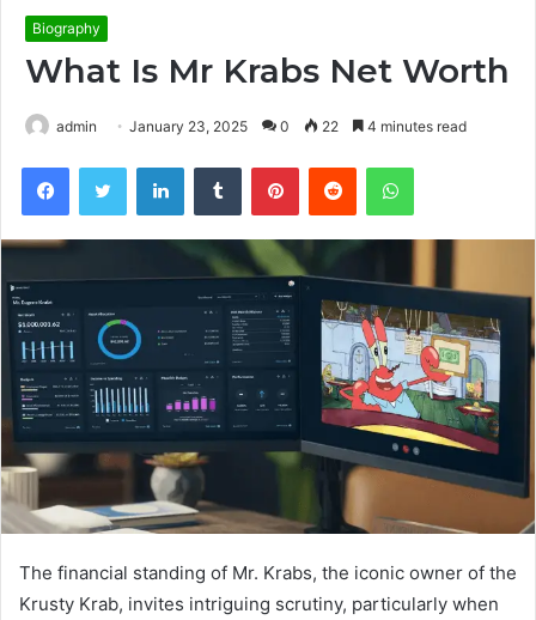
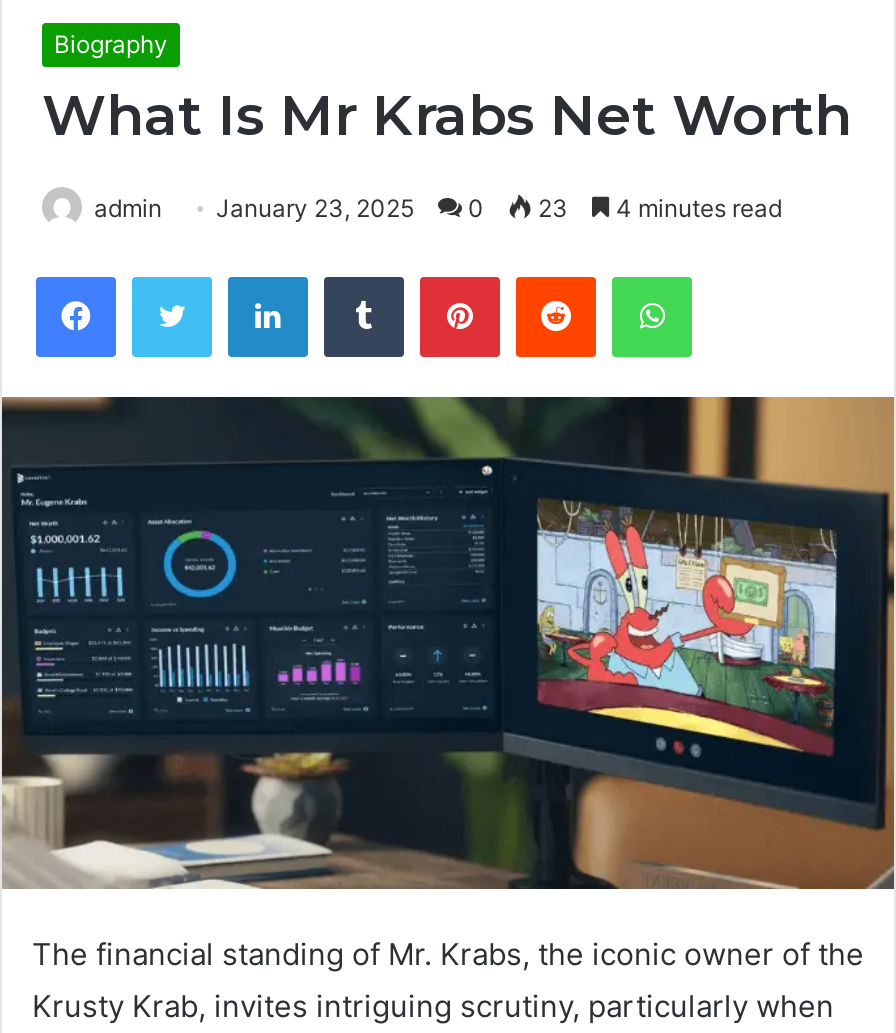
[56,118,467,136] admin January 23, 2025 0 22 4 minutes read -> [94,194,782,224] admin January 23, 2025 0 23 4 minutes read

